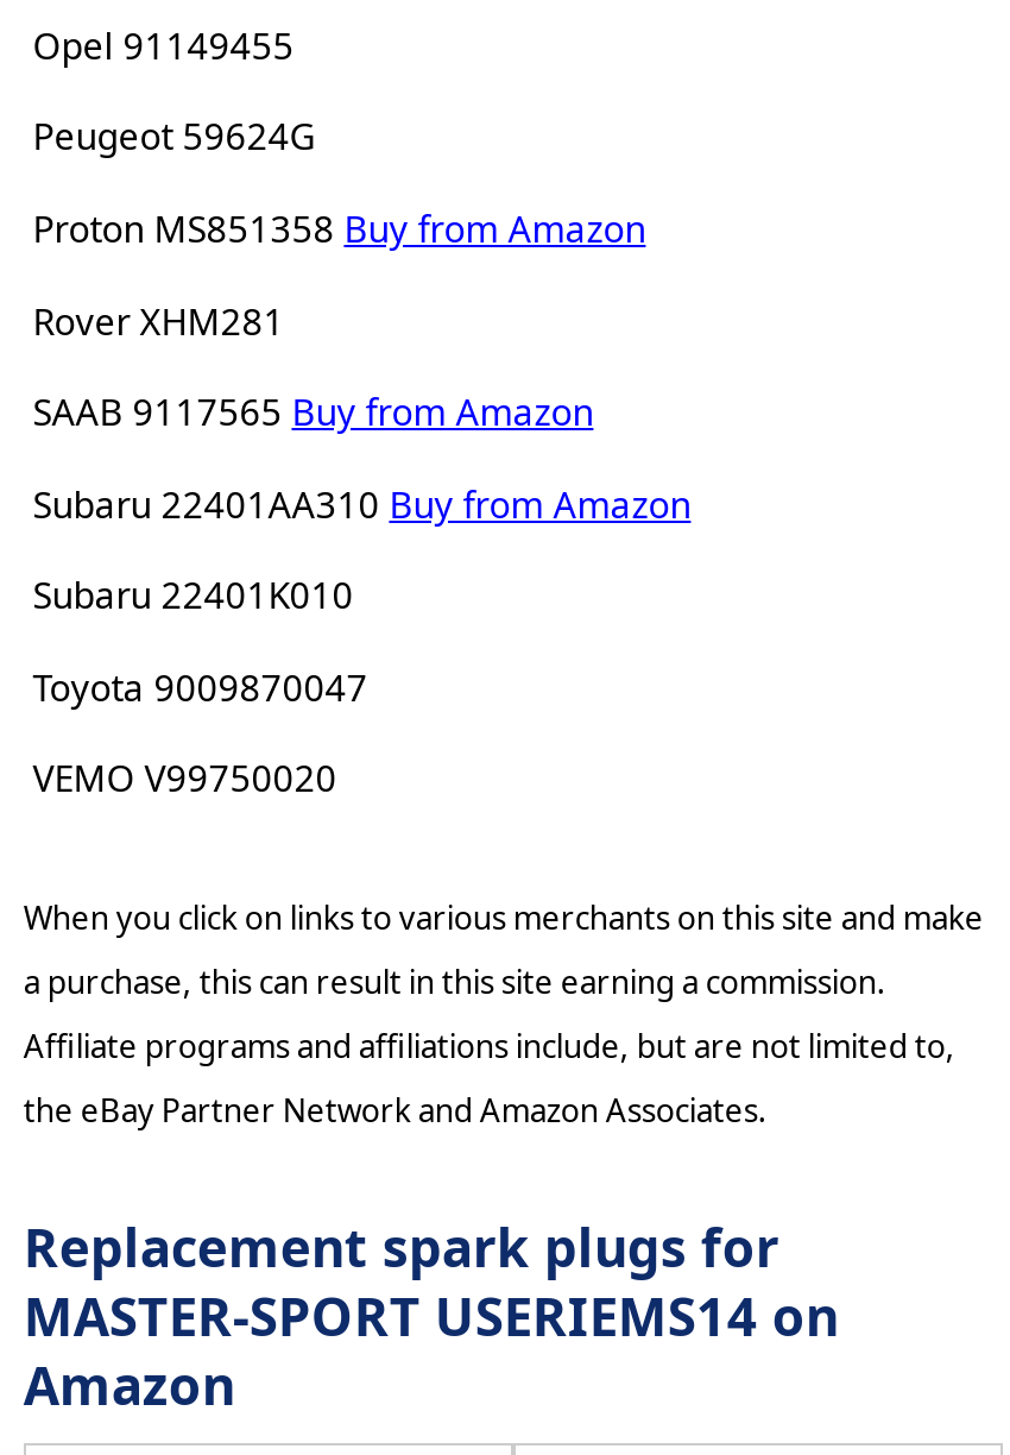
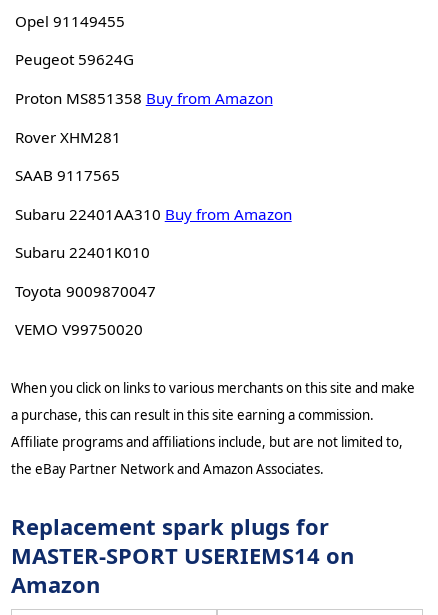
[33,388,593,435] SAAB 9117565 Buy from Amazon -> [15,165,120,185] SAAB 9117565

